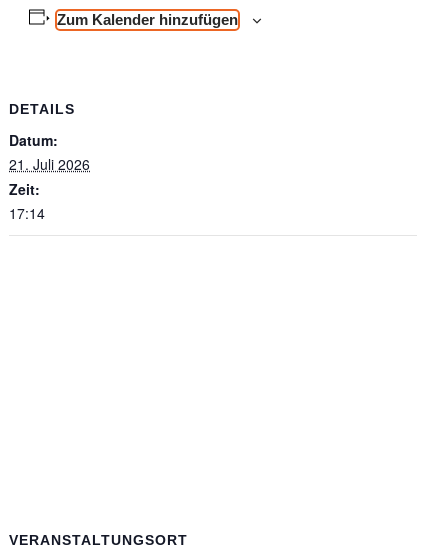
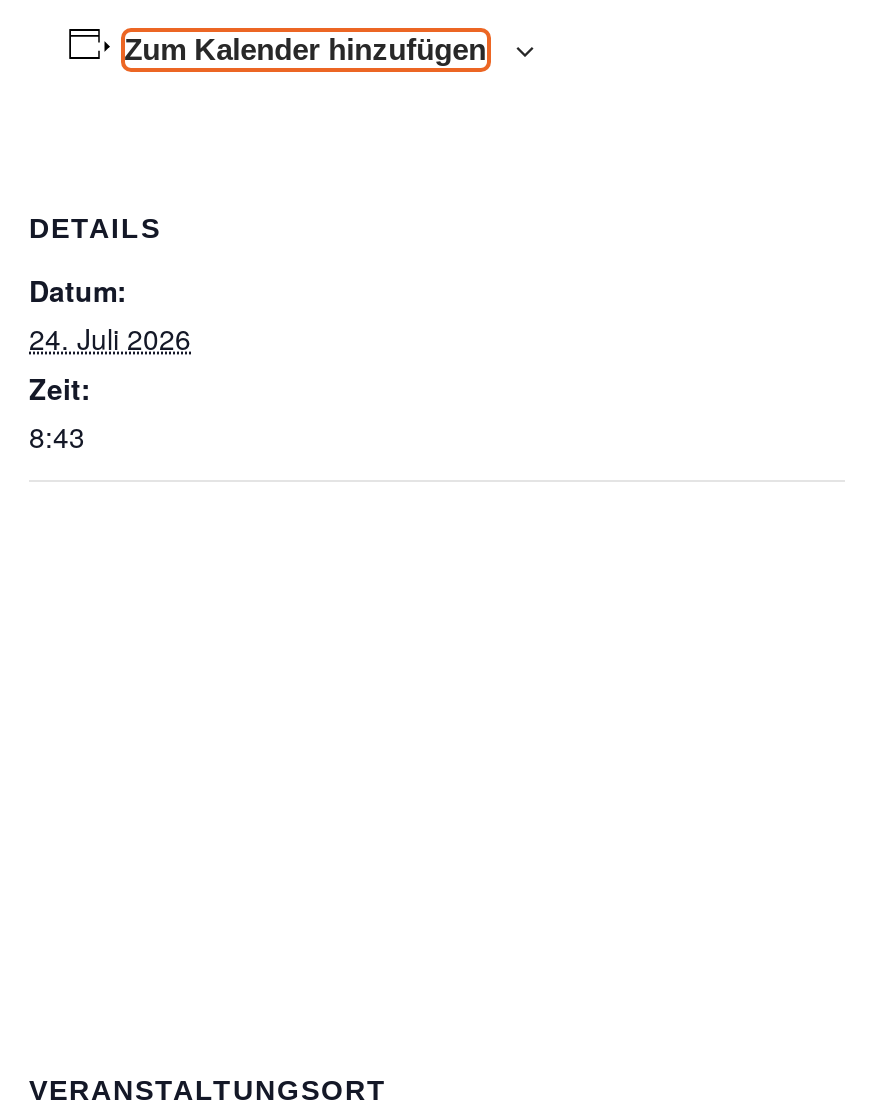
[9,154,90,174] 21. Juli 2026 -> [29,318,191,358] 24. Juli 2026
[9,203,45,223] 17:14 -> [29,416,85,456] 8:43

